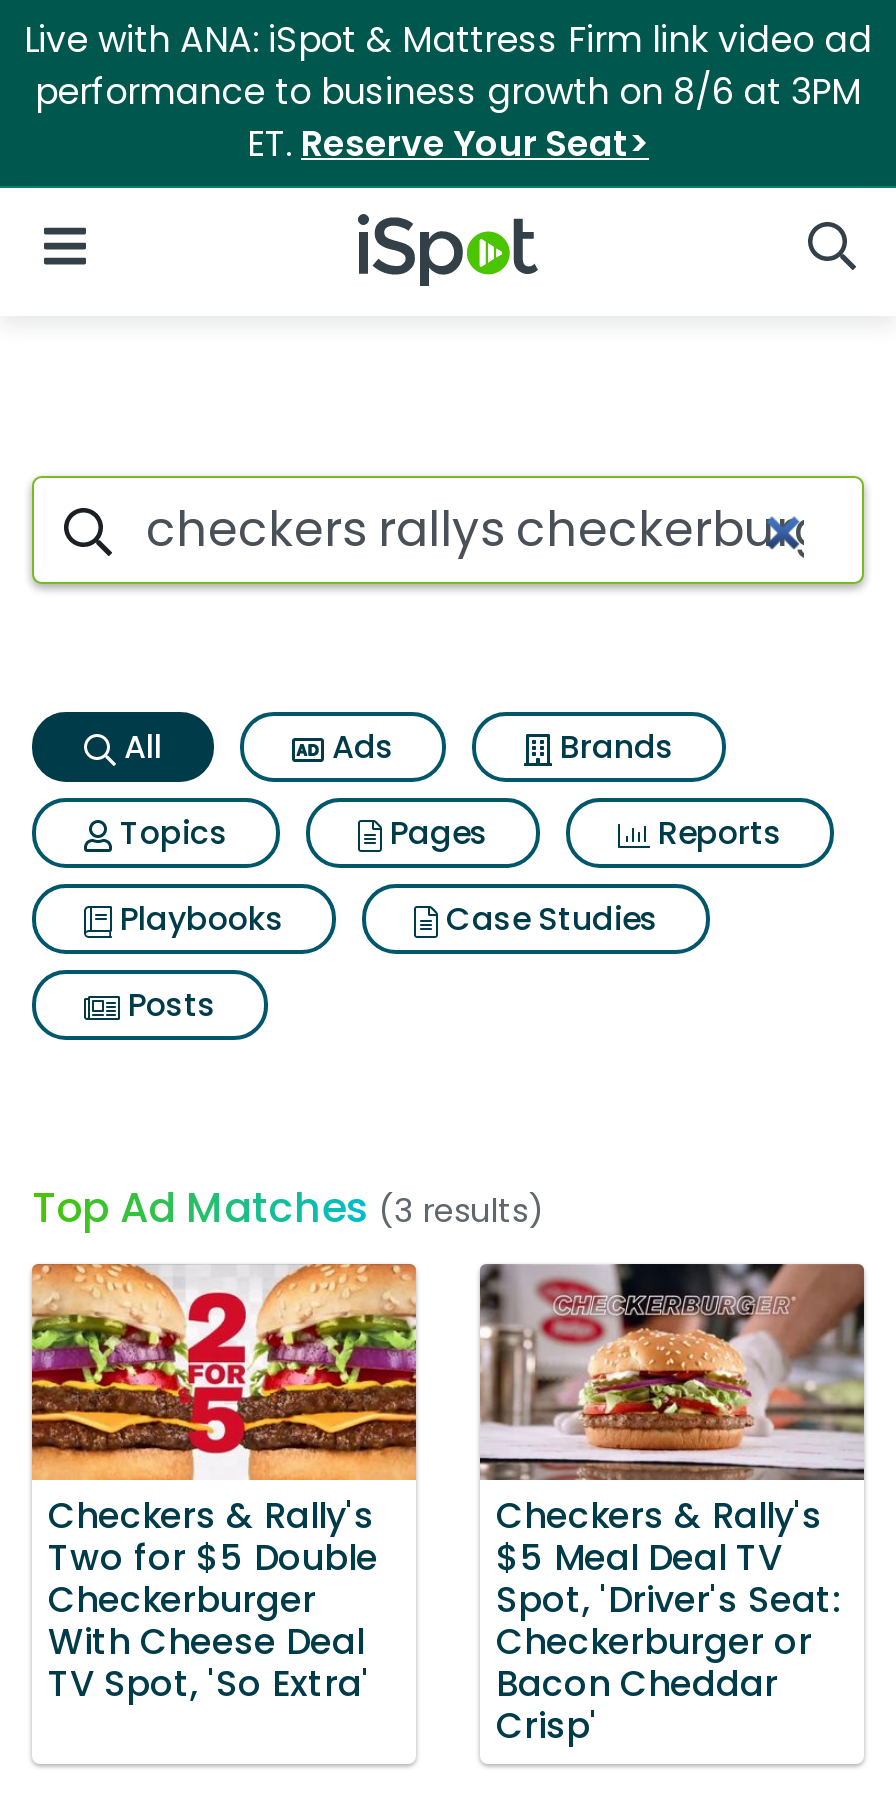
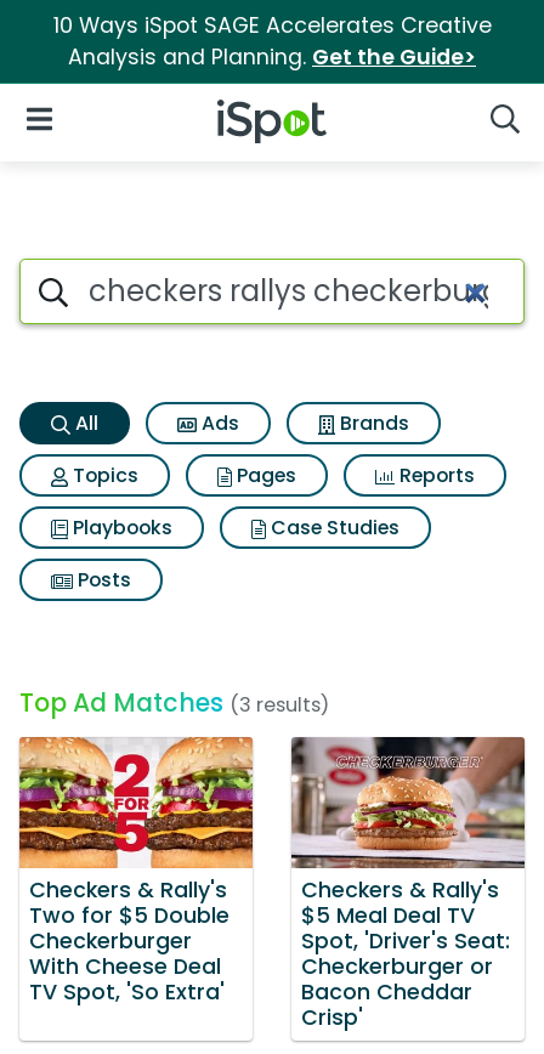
[24,16,872,168] Live with ANA: iSpot & Mattress Firm link video ad | performance to business growth on 8/6 at 3PM | ET. Reserve Your Seat> -> [53,11,491,72] 10 Ways iSpot SAGE Accelerates Creative | Analysis and Planning. Get the Guide>

